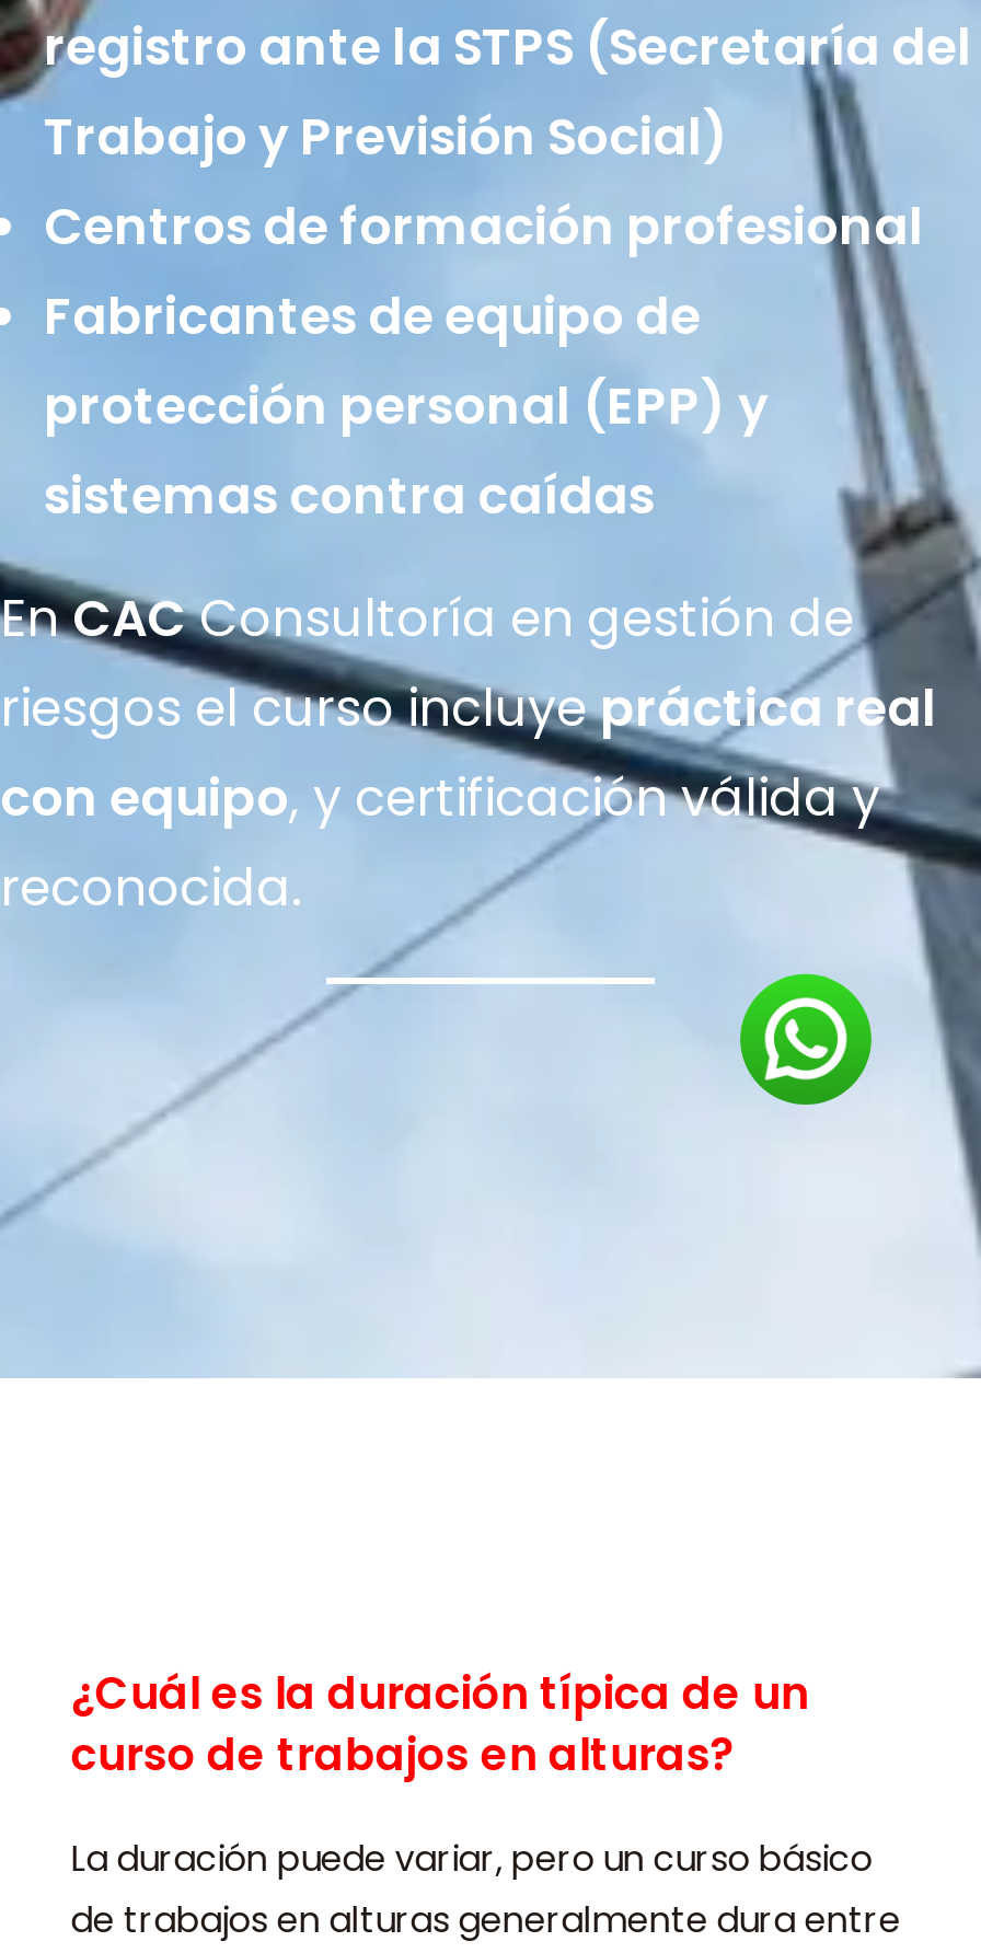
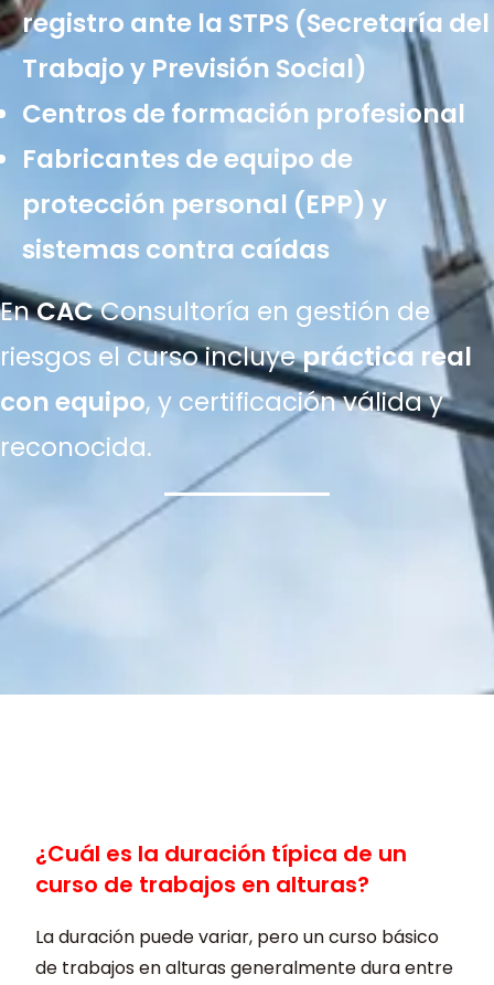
[738,972,874,1108] [image] -> none

